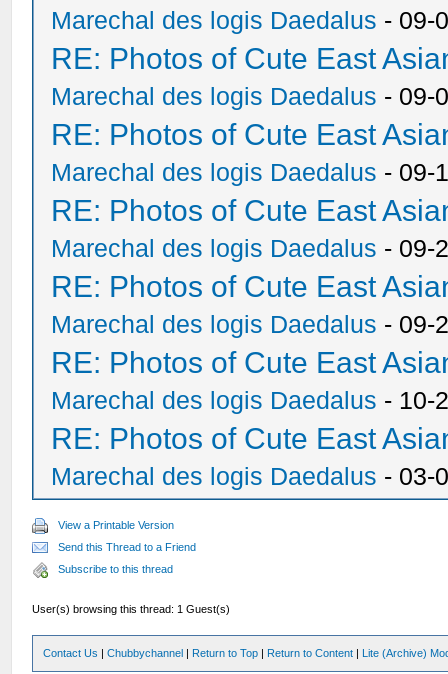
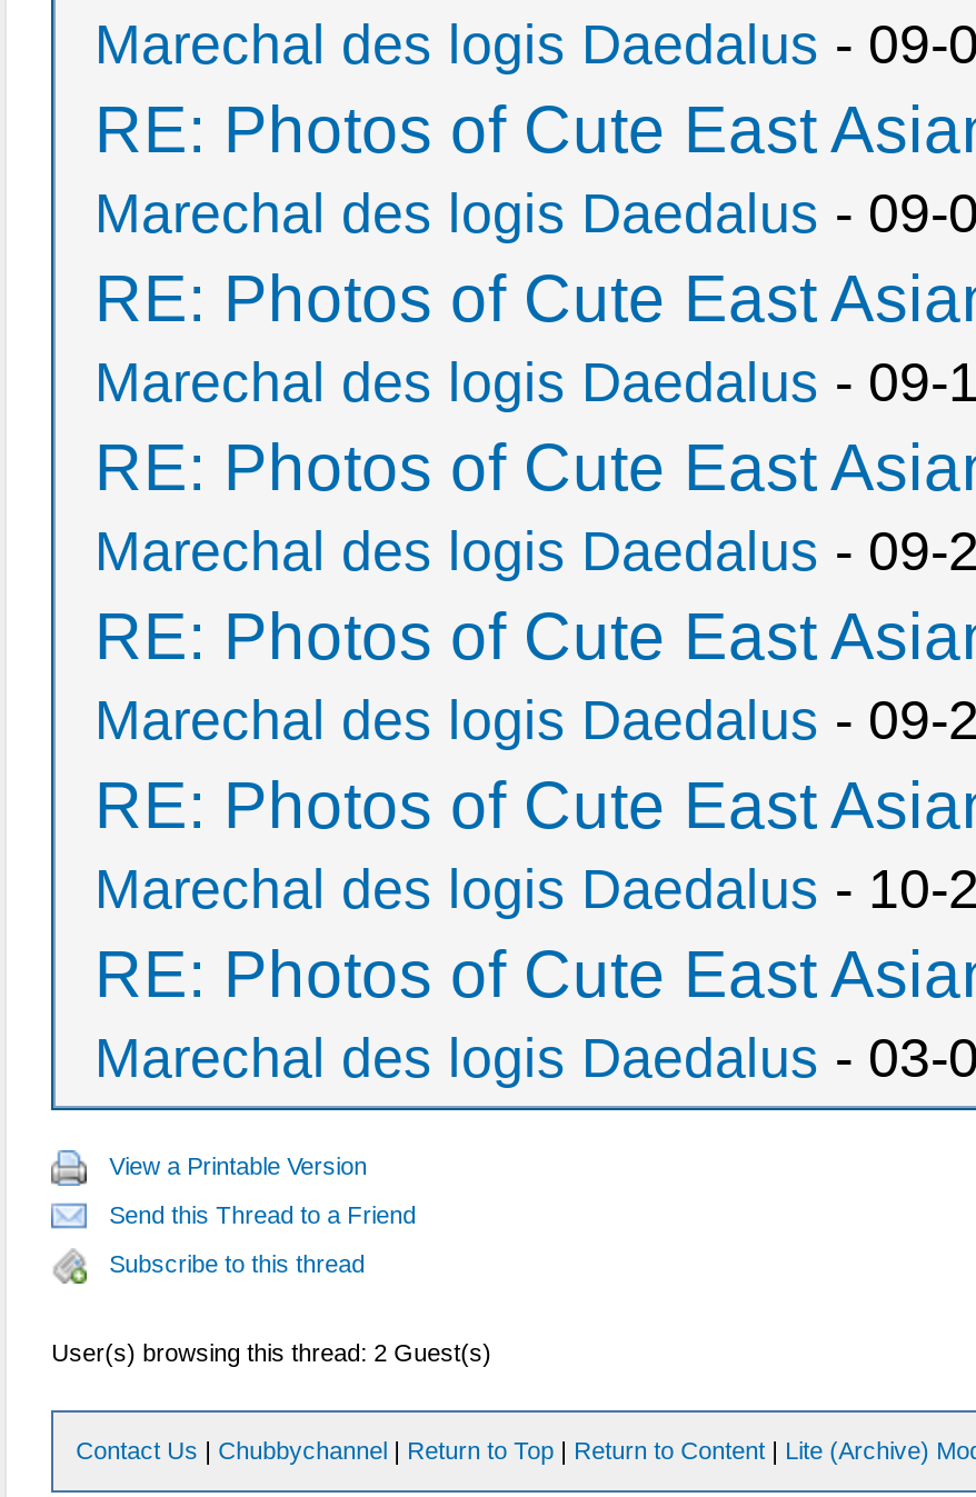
[32,603,230,615] User(s) browsing this thread: 1 Guest(s) -> [51,1339,492,1366] User(s) browsing this thread: 2 Guest(s)

